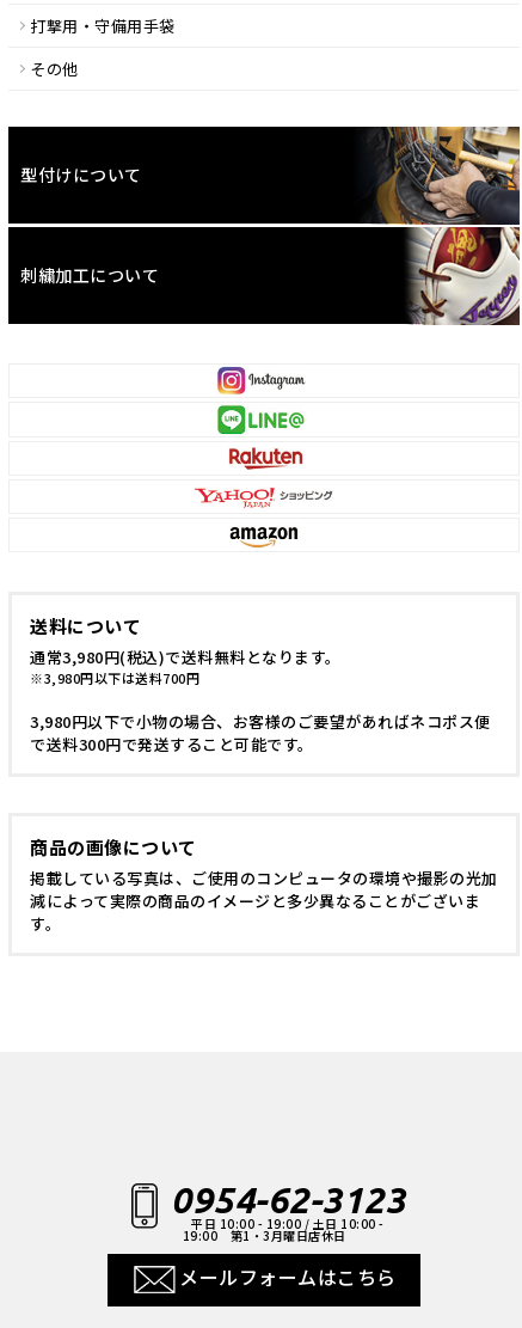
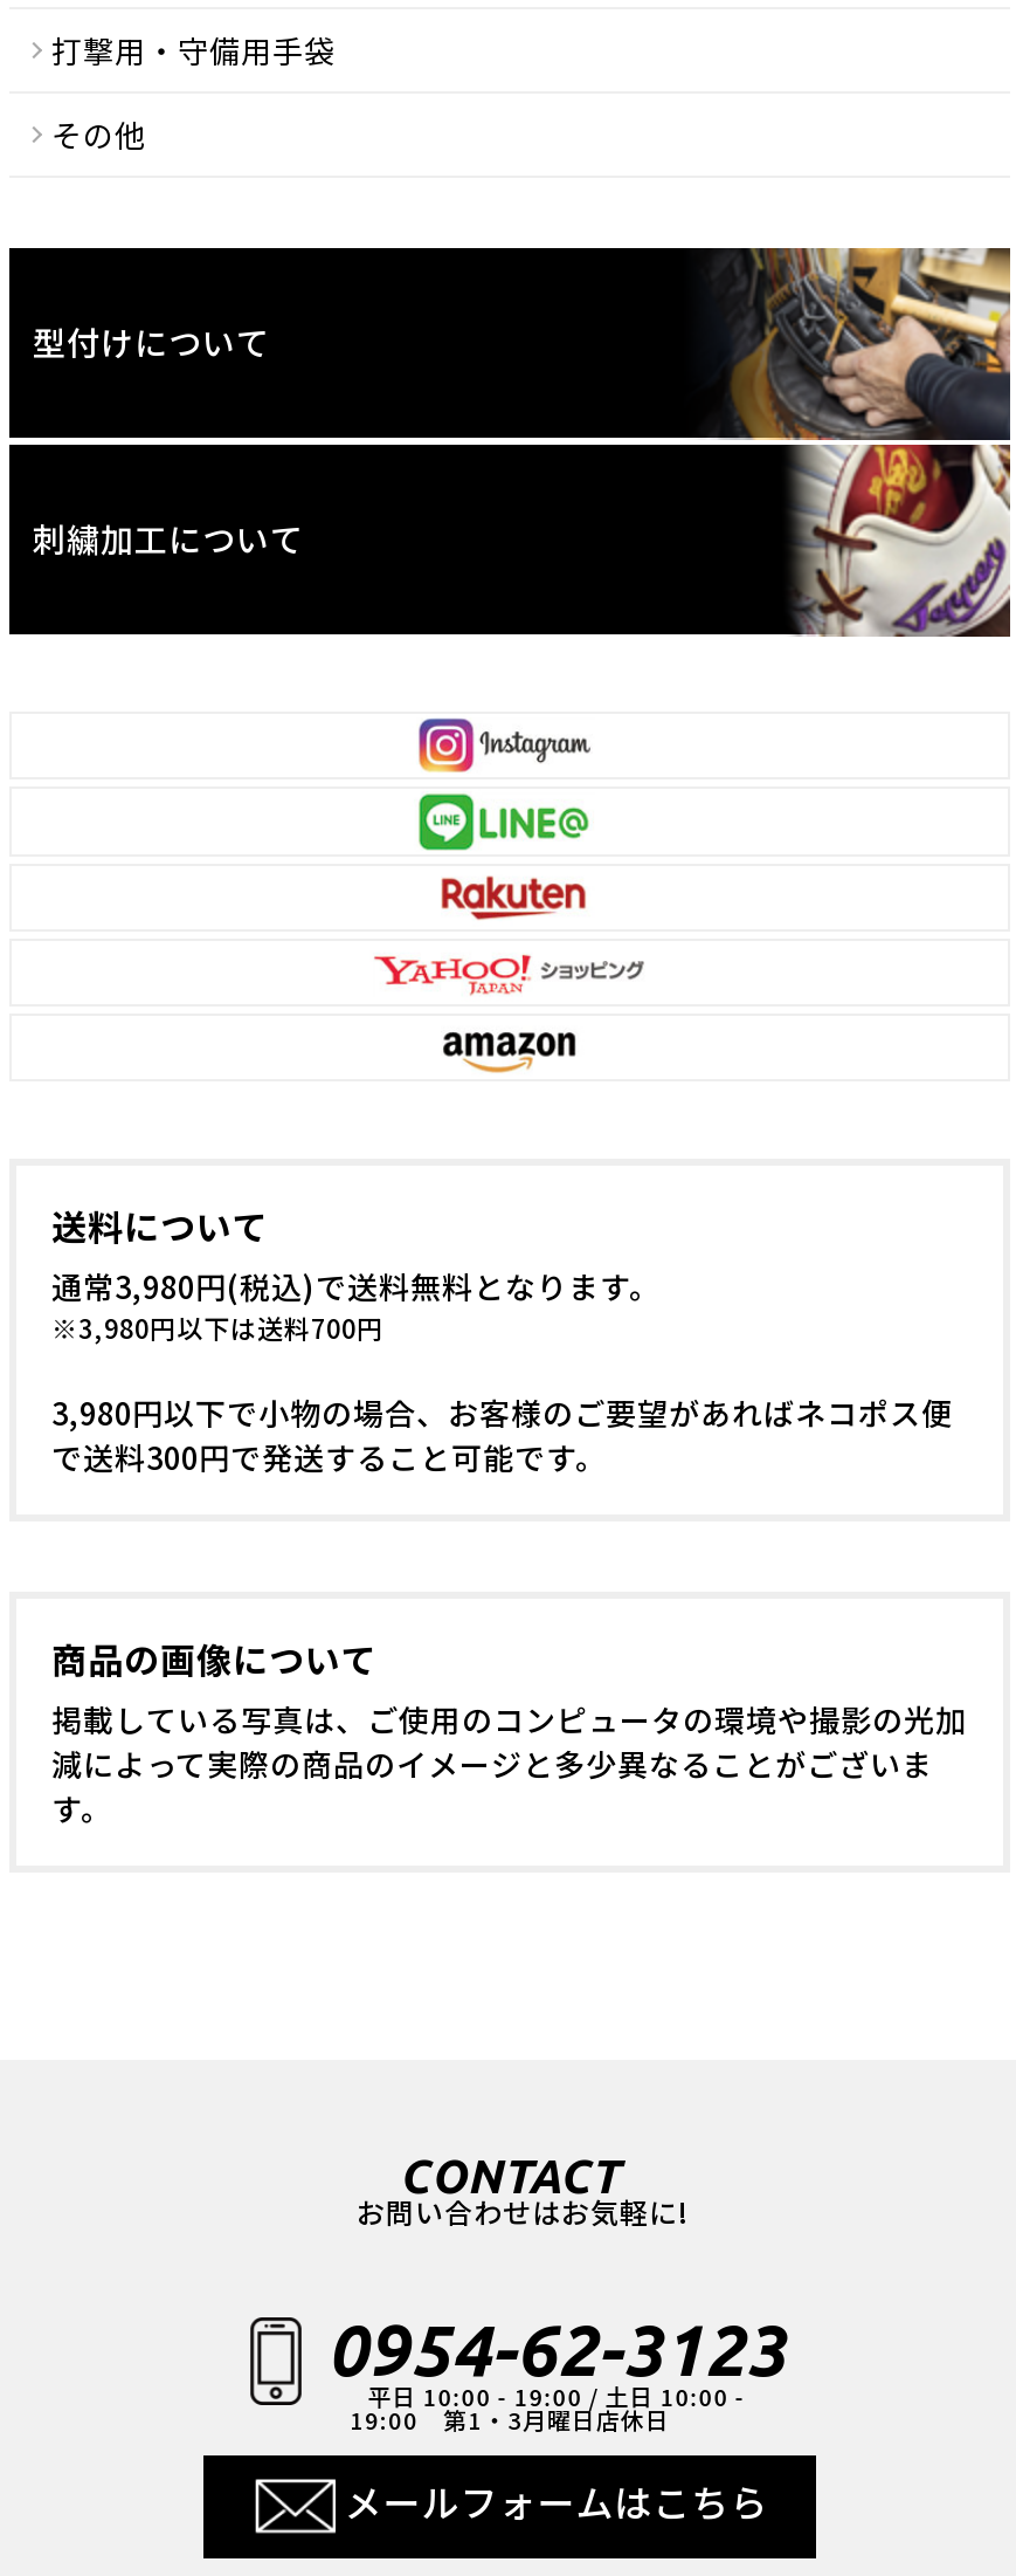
none -> [357,2150,686,2231] CONTACT | お問い合わせはお気軽に!

